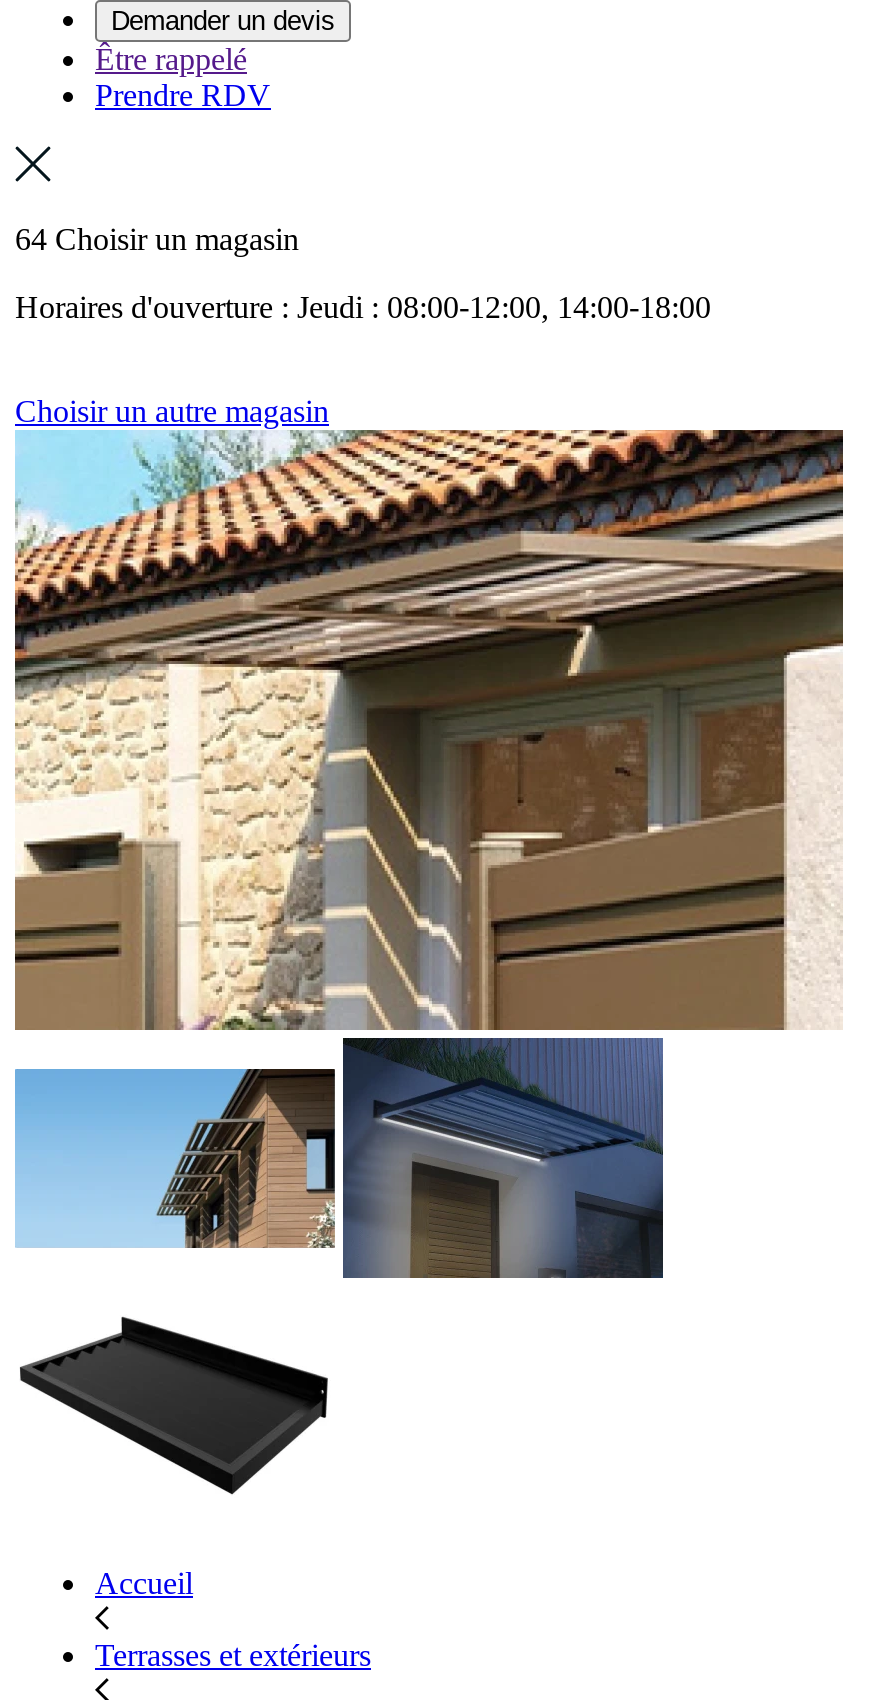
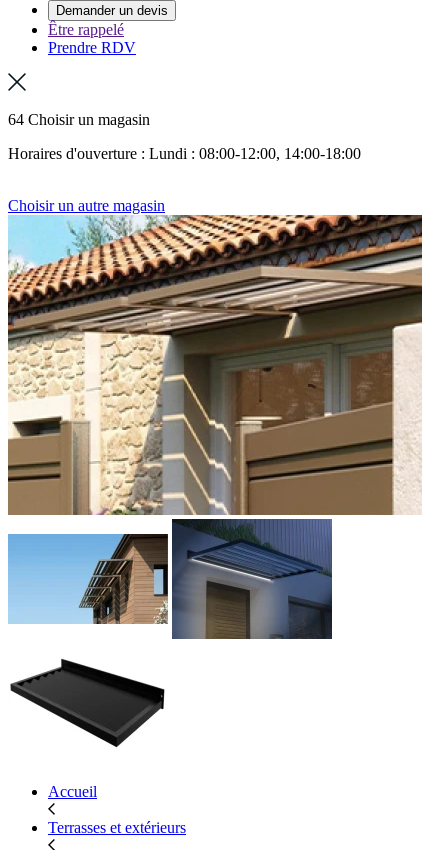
[15,290,711,324] Horaires d'ouverture : Jeudi : 08:00-12:00, 14:00-18:00 -> [8,145,361,162] Horaires d'ouverture : Lundi : 08:00-12:00, 14:00-18:00

